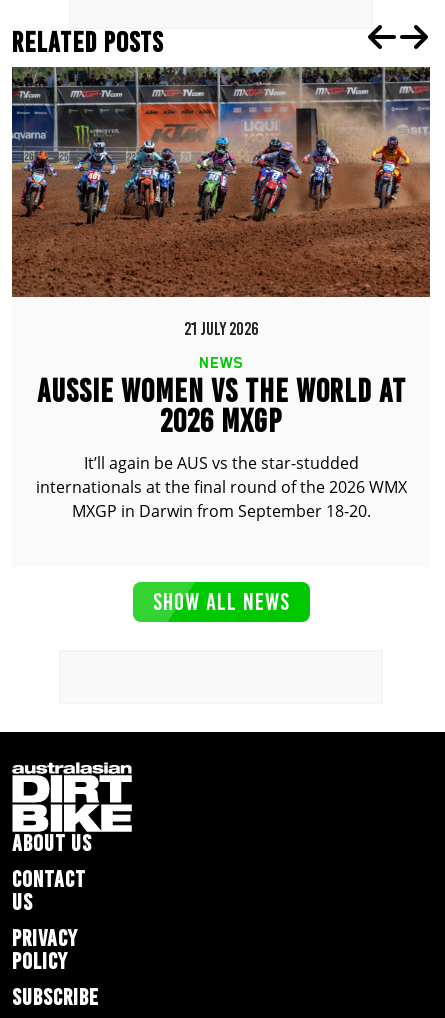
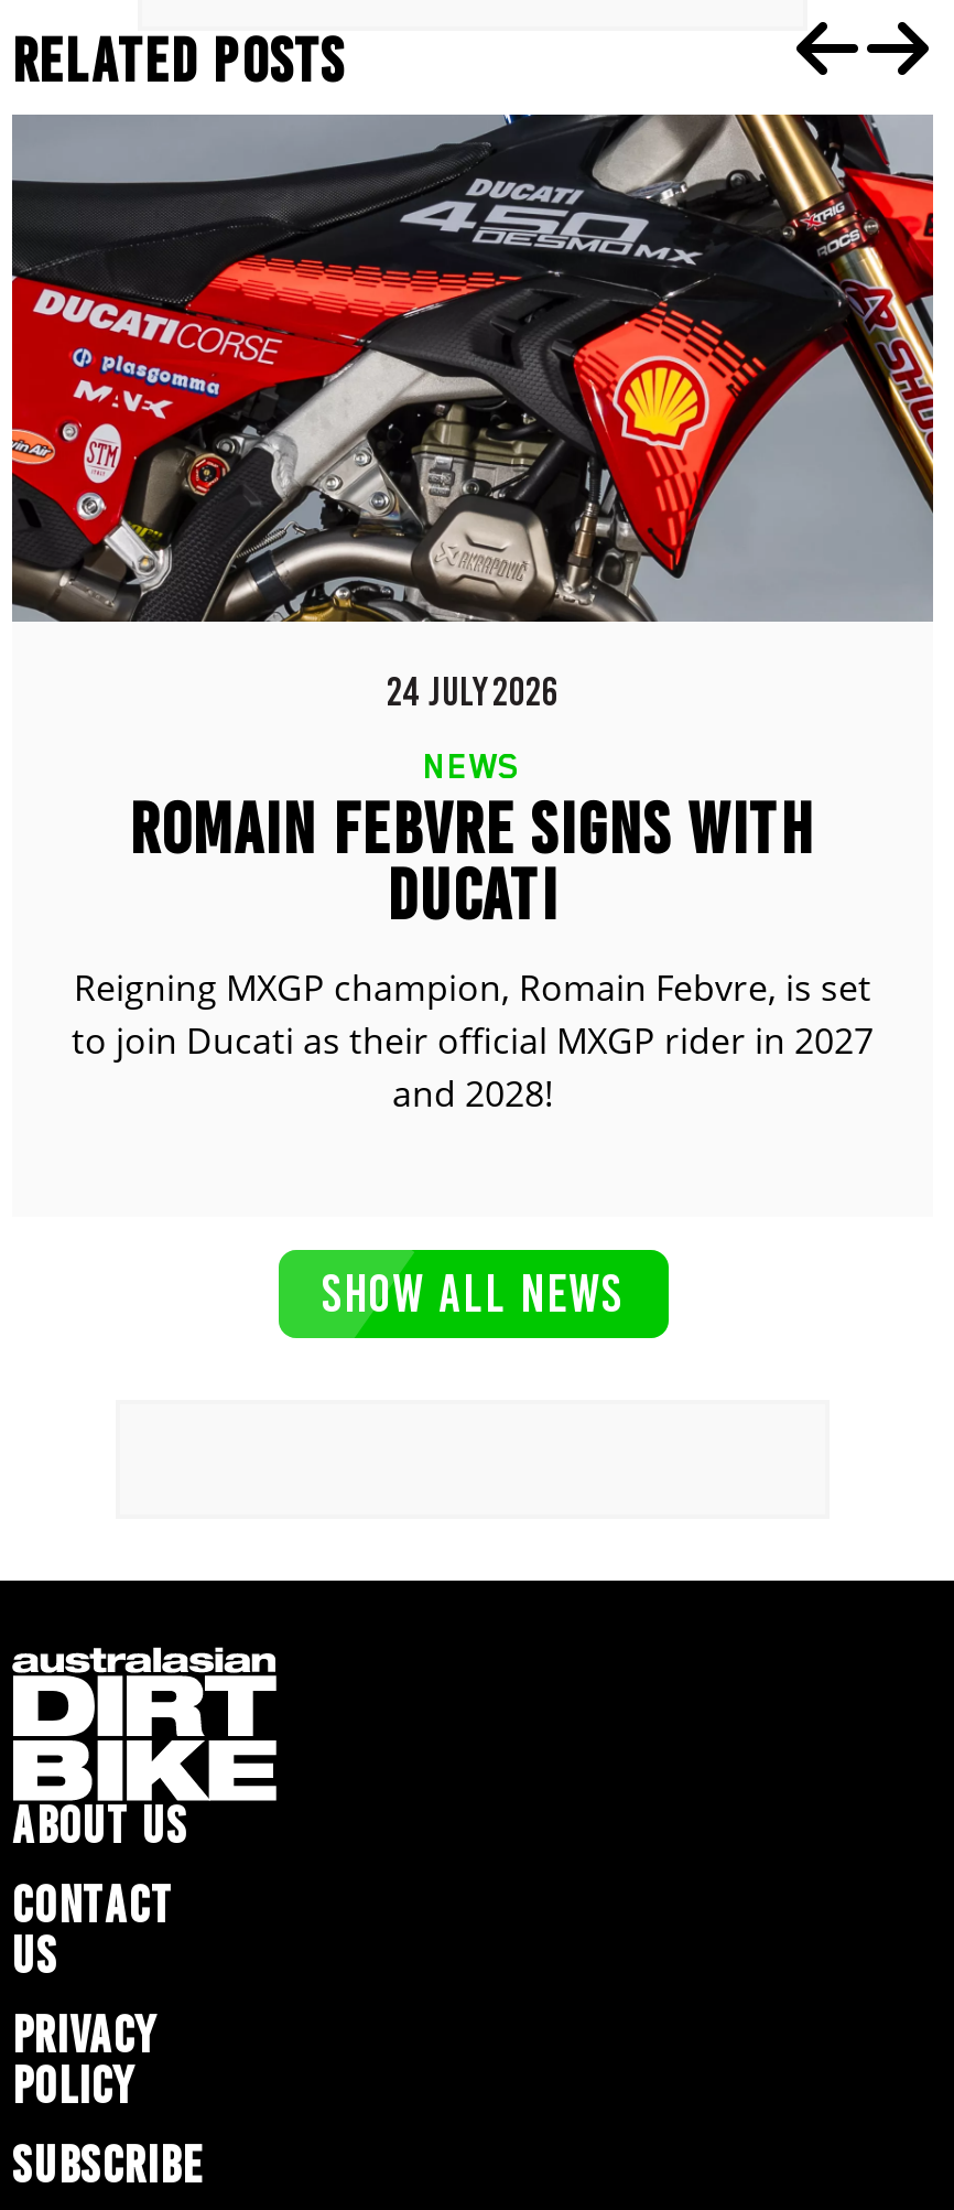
[11,66,431,340] [image] | 21 JULY 2026 -> [10,112,935,716] [image] | 24 JULY 2026
[35,372,406,522] AUSSIE WOMEN VS THE WORLD AT | 2026 MXGP | It’ll again be AUS vs the star-studded | internationals at the final round of the 2026 WMX | MXGP in Darwin from September 18-20. -> [72,787,874,1117] ROMAIN FEBVRE SIGNS WITH | DUCATI | Reigning MXGP champion, Romain Febvre, is set | to join Ducati as their official MXGP rider in 2027 | and 2028!

